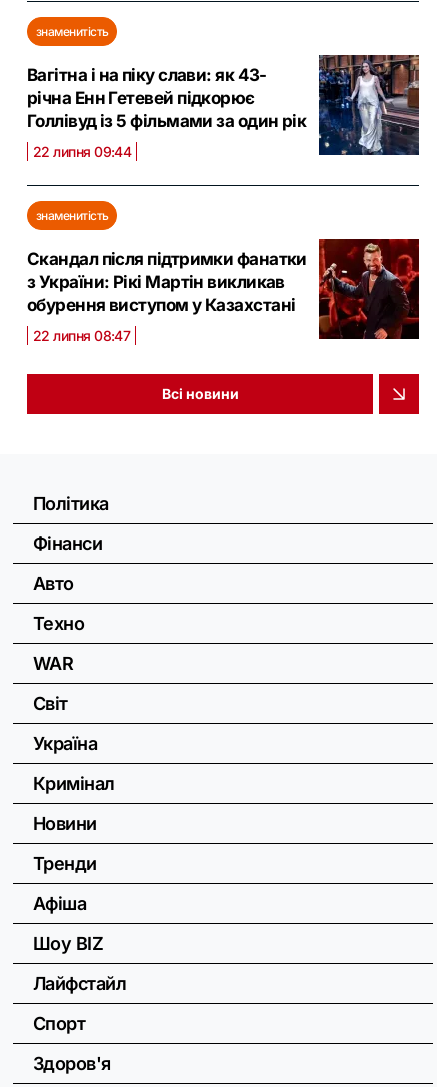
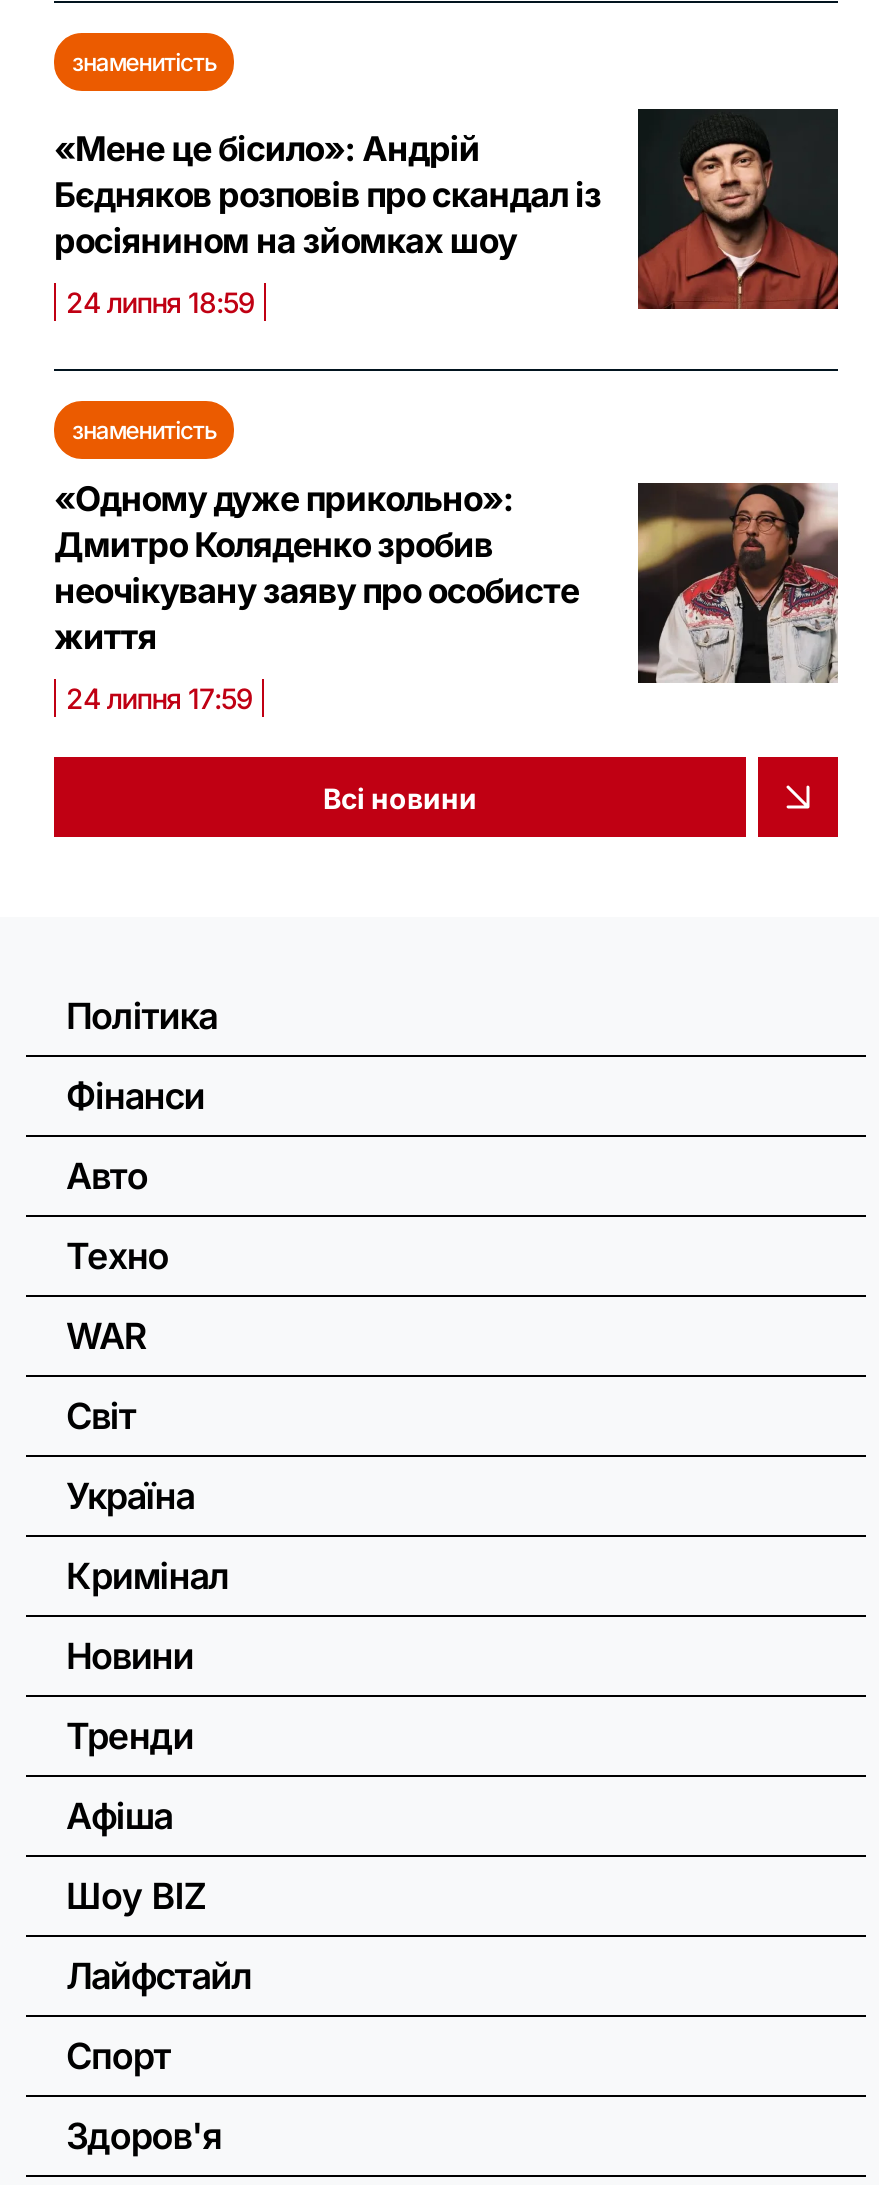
[27,54,420,156] [image] | Вагітна і на піку слави: як 43- | річна Енн Гетевей підкорює | Голлівуд із 5 фільмами за один рік -> [54,108,840,312] [image] | «Мене це бісило»: Андрій | Бєдняков розповів про скандал із | росіянином на зйомках шоу
[33,142,131,159] 22 липня 09:44 -> [66,285,255,319] 24 липня 18:59
[27,238,420,340] [image] | Скандал після підтримки фанатки | з України: Рікі Мартін викликав | обурення виступом у Казахстані -> [54,479,840,686] [image] | «Одному дуже прикольно»: | Дмитро Коляденко зробив | неочікувану заяву про особисте | життя
[33,326,130,343] 22 липня 08:47 -> [66,681,253,715] 24 липня 17:59

